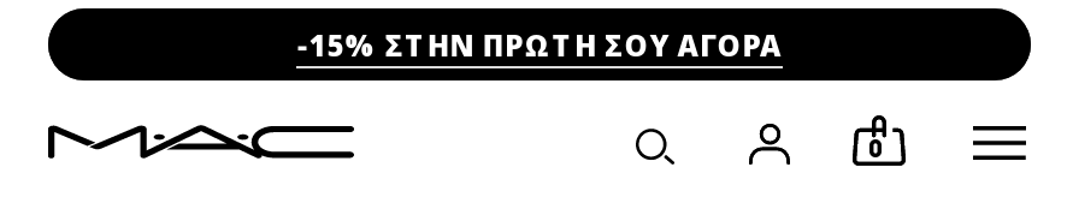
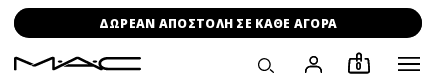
[297,25,782,66] -15% ΣΤΗΝ ΠΡΩΤΗ ΣΟΥ ΑΓΟΡΑ -> [99,15,337,32] ΔΩΡΕΑΝ ΑΠΟΣΤΟΛΗ ΣΕ ΚΑΘΕ ΑΓΟΡΑ

